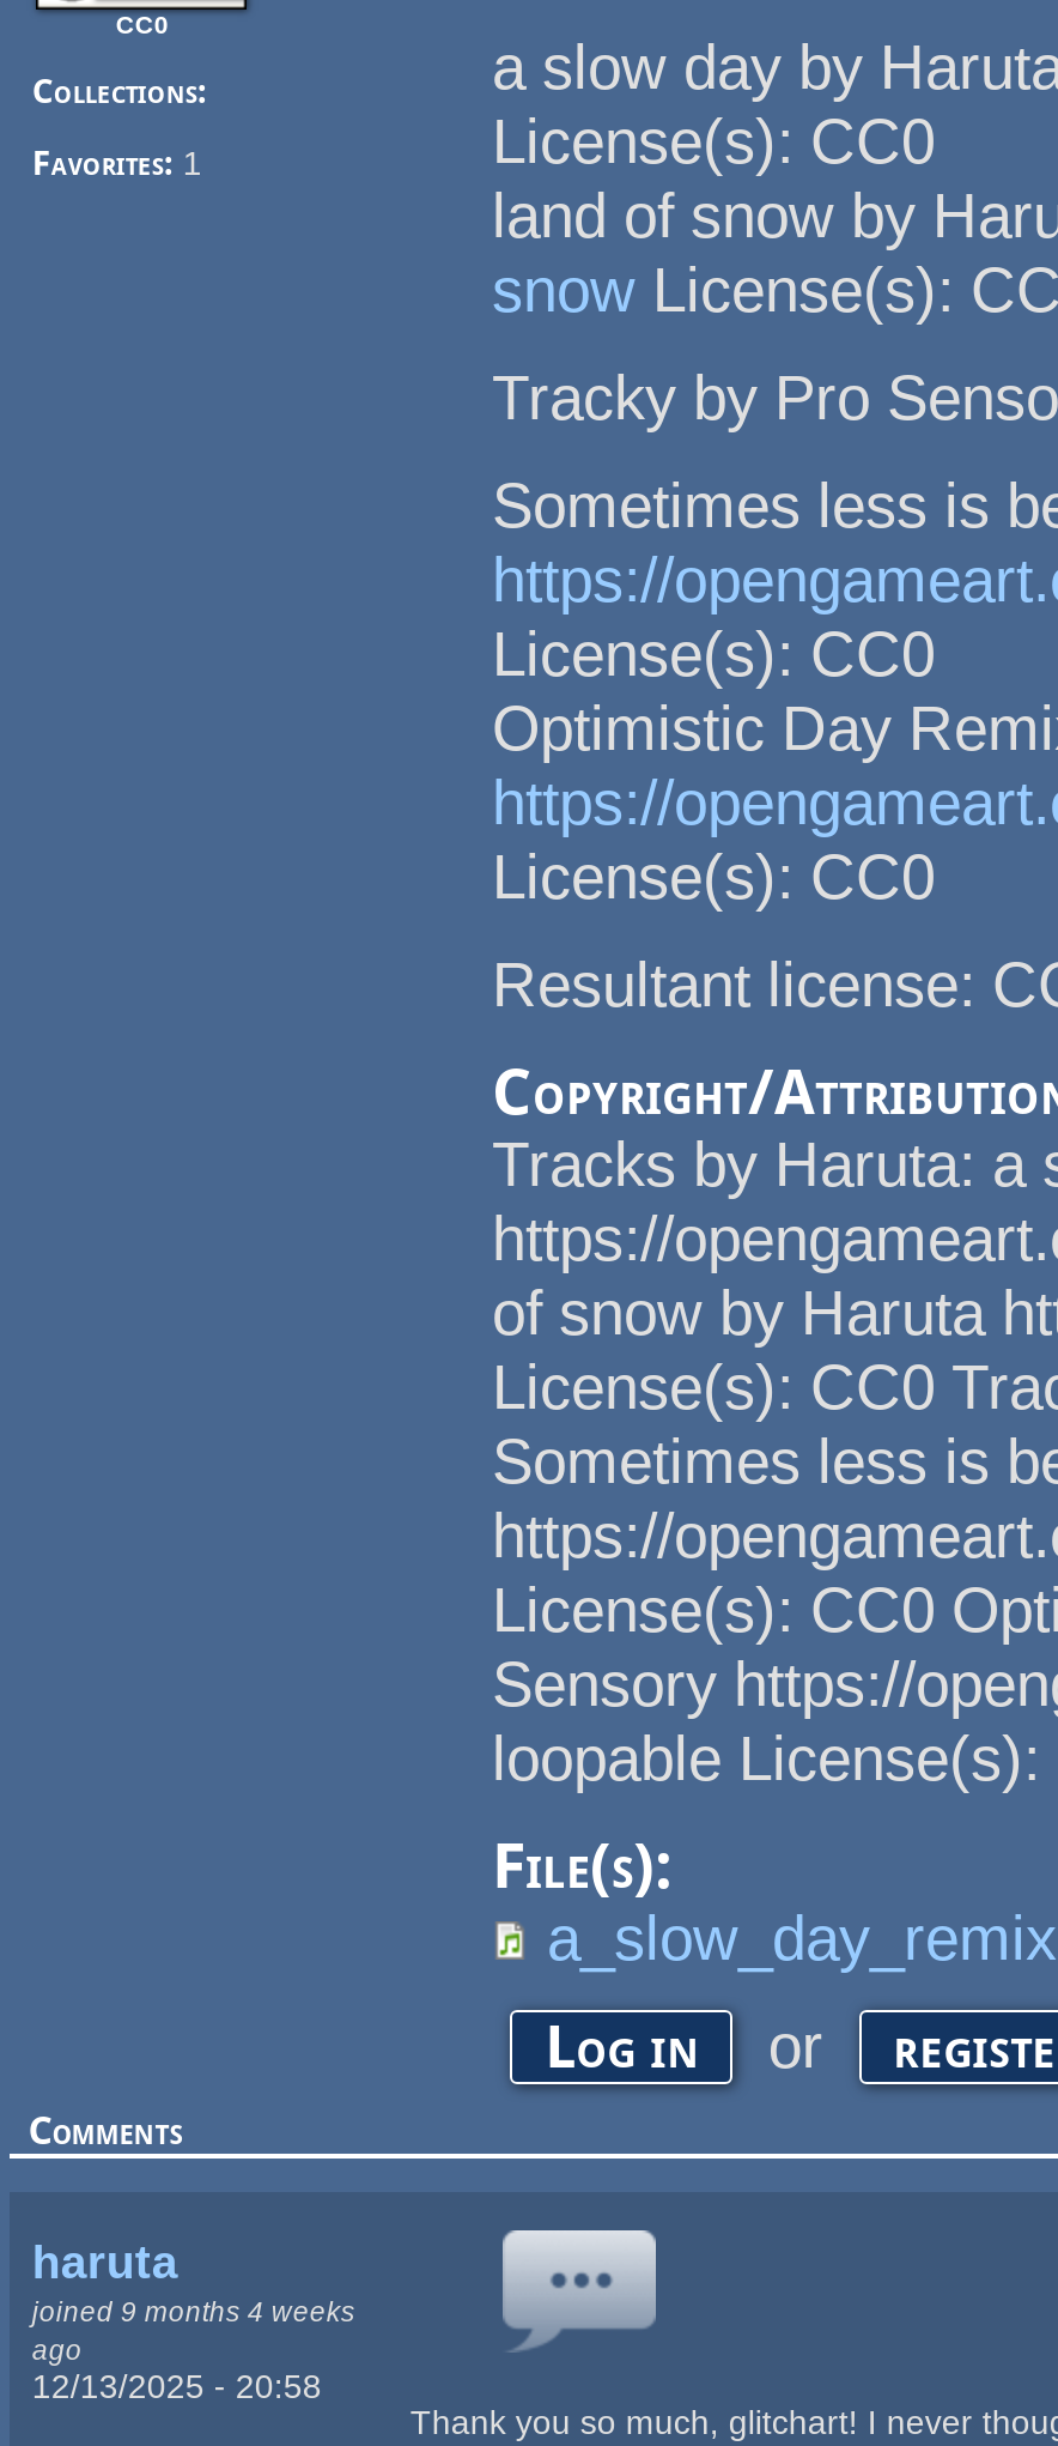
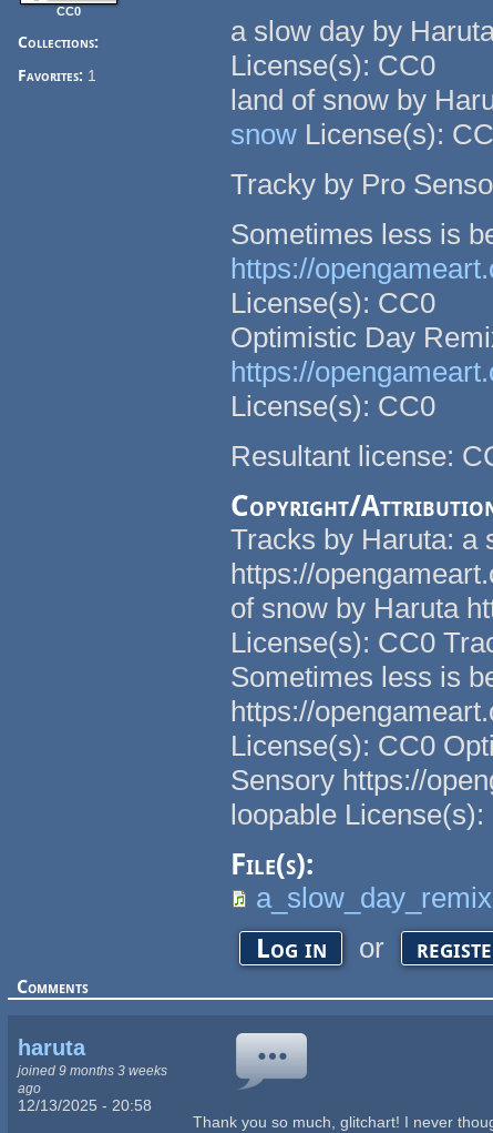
[32,2294,355,2325] joined 9 months 4 weeks -> [18,1063,168,1077] joined 9 months 3 weeks

